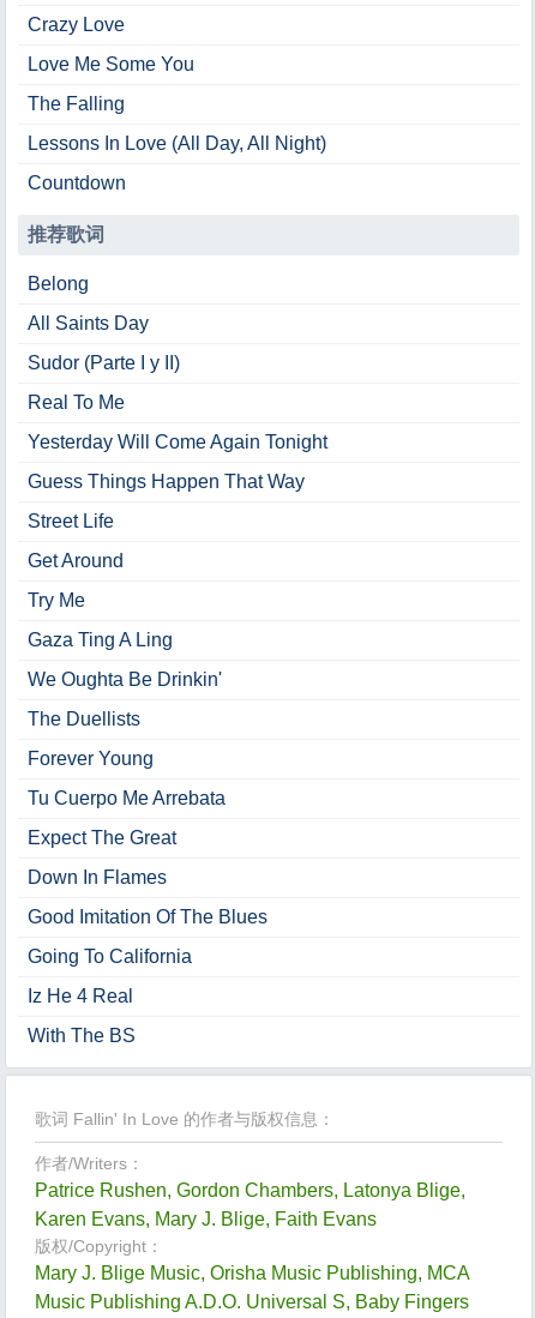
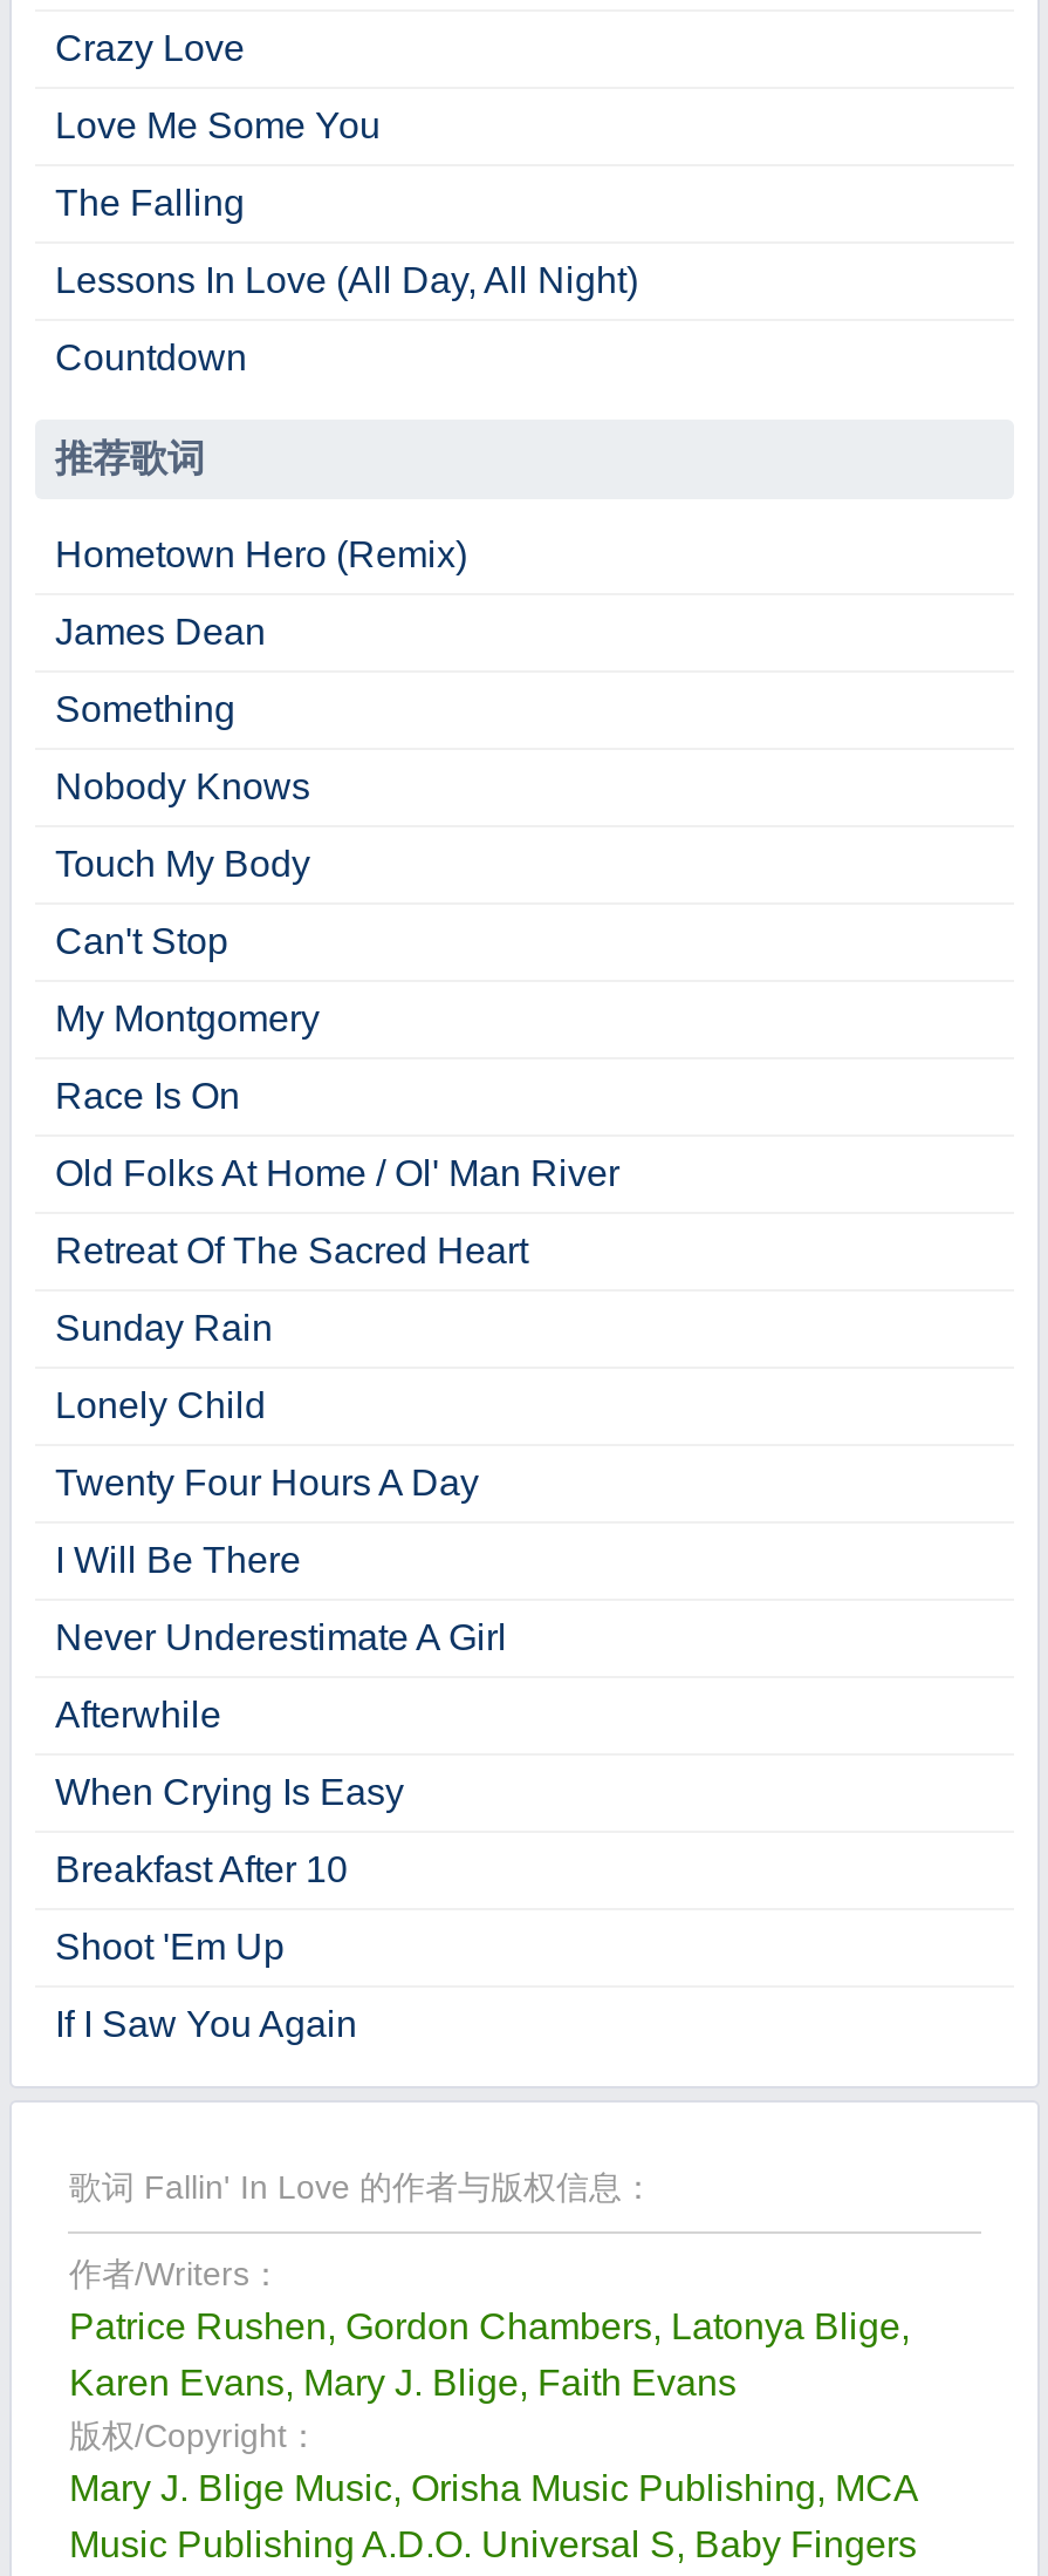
[28,274,89,294] Belong -> [55,535,467,575] Hometown Hero (Remix)
[28,313,149,334] All Saints Day -> [55,612,266,652] James Dean
[28,353,181,373] Sudor (Parte I y II) -> [55,689,235,729] Something
[28,392,125,413] Real To Me -> [55,767,310,807] Nobody Knows
[28,432,328,452] Yesterday Will Come Again Tonight -> [55,844,310,884] Touch My Body
[28,471,305,492] Guess Things Happen That Way -> [55,921,228,961] Can't Stop
[28,511,115,531] Street Life -> [55,999,320,1039] My Montgomery
[28,551,124,571] Get Around -> [55,1076,240,1116] Race Is On
[28,590,86,611] Try Me -> [55,1153,619,1193] Old Folks At Home / Ol' Man River
[28,630,173,650] Gaza Ting A Ling -> [55,1231,528,1271] Retreat Of The Sacred Heart
[28,669,223,690] We Oughta Be Drinkin' -> [55,1308,273,1348] Sunday Rain
[28,709,141,729] The Duellists -> [55,1386,266,1425] Lonely Child
[28,748,154,769] Forever Young -> [55,1463,479,1503] Twenty Four Hours A Day
[28,788,226,808] Tu Cuerpo Me Arrebata -> [55,1540,301,1580] I Will Be There
[28,828,177,848] Expect The Great -> [55,1618,507,1657] Never Underestimate A Girl
[28,867,167,888] Down In Flames -> [55,1695,221,1735] Afterwhile
[28,907,268,927] Good Imitation Of The Blues -> [55,1772,404,1812] When Crying Is Easy
[28,946,193,967] Going To California -> [55,1850,348,1889] Breakfast After 10
[28,986,134,1006] Iz He 4 Real -> [55,1927,285,1967] Shoot 'Em Up
[28,1025,136,1046] With The BS -> [55,2004,357,2044] If I Saw You Again

